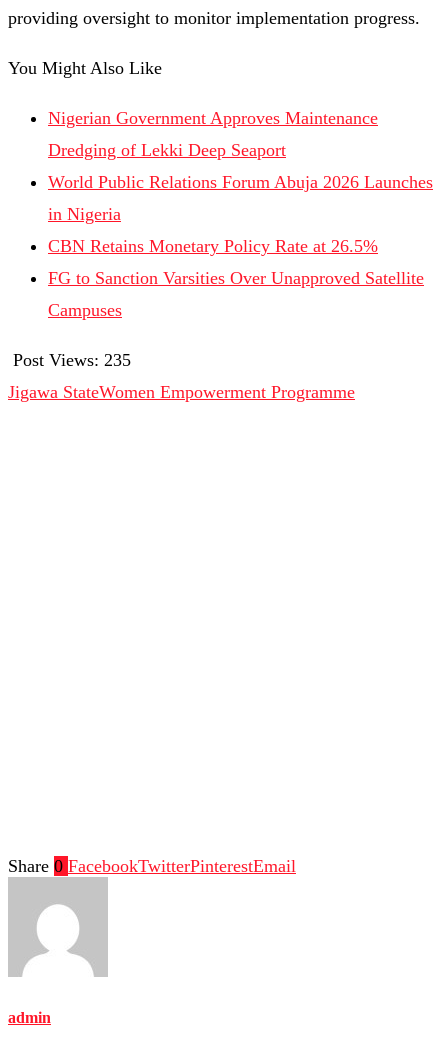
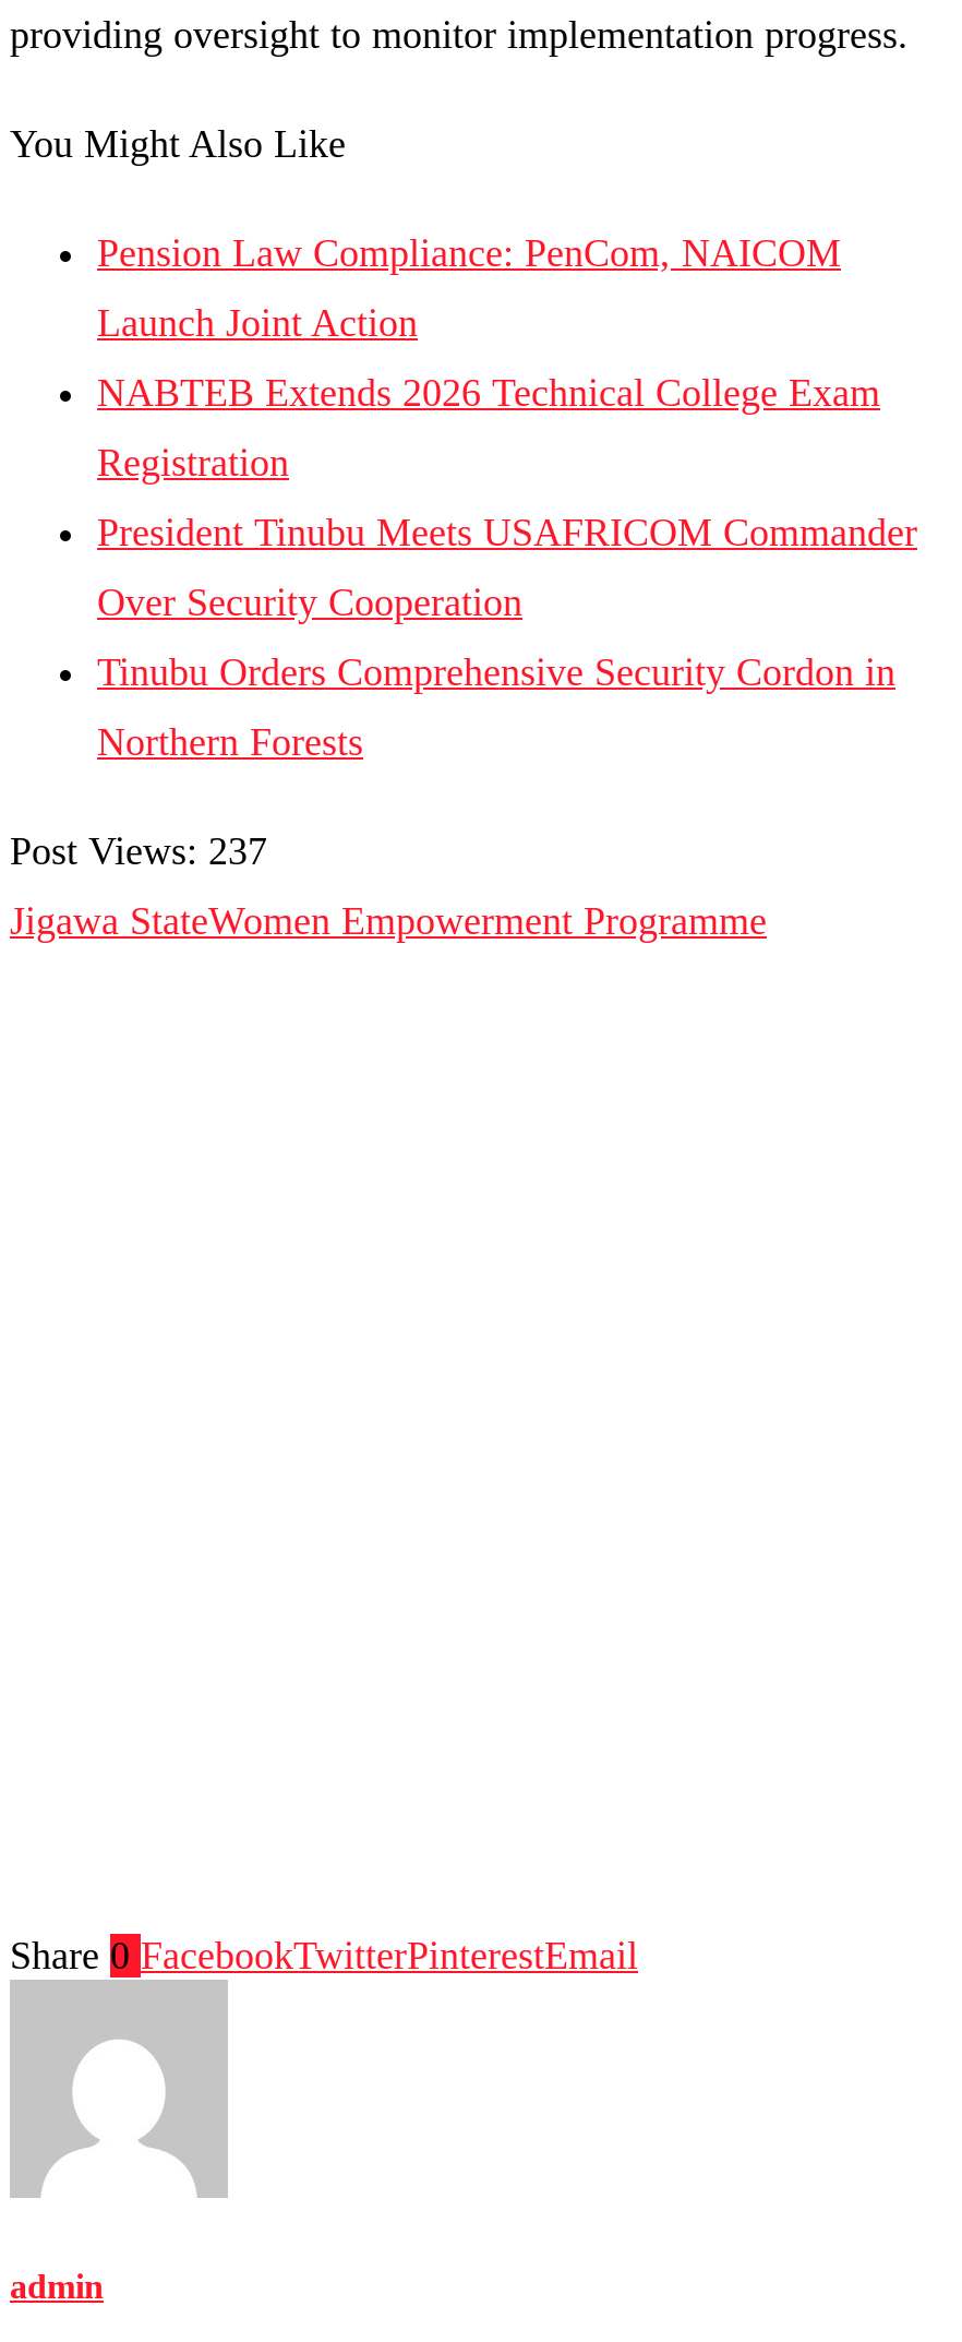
[13,108,433,370] Nigerian Government Approves Maintenance | Dredging of Lekki Deep Seaport | World Public Relations Forum Abuja 2026 Launches | in Nigeria | CBN Retains Monetary Policy Rate at 26.5% | FG to Sanction Varsities Over Unapproved Satellite | Campuses | Post Views: 235 -> [10,232,917,874] Pension Law Compliance: PenCom, NAICOM | Launch Joint Action | NABTEB Extends 2026 Technical College Exam | Registration | President Tinubu Meets USAFRICOM Commander | Over Security Cooperation | Tinubu Orders Comprehensive Security Cordon in | Northern Forests | Post Views: 237

